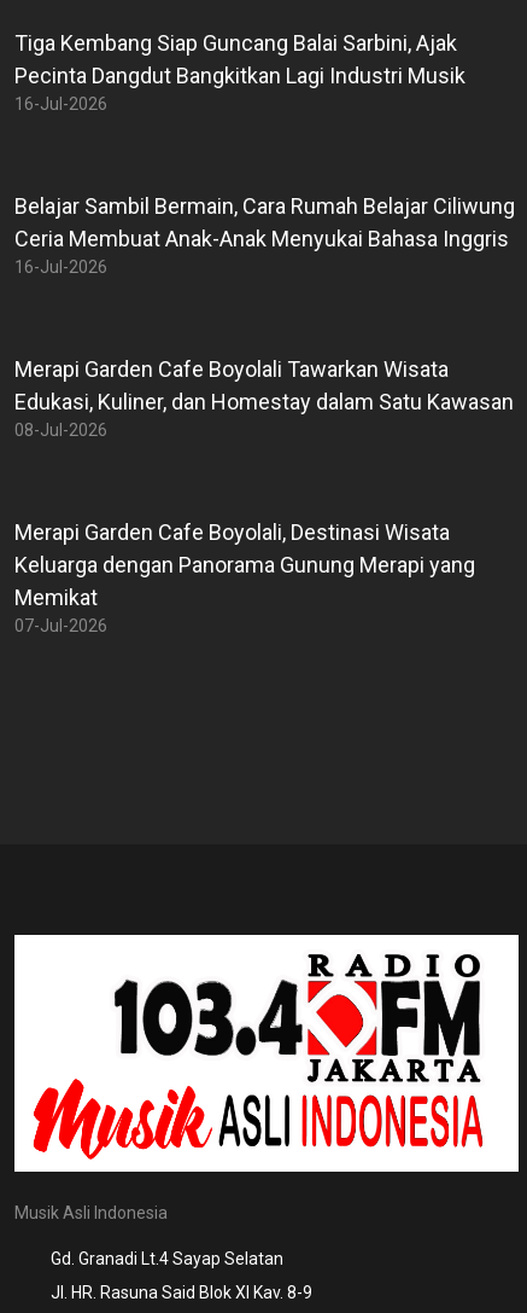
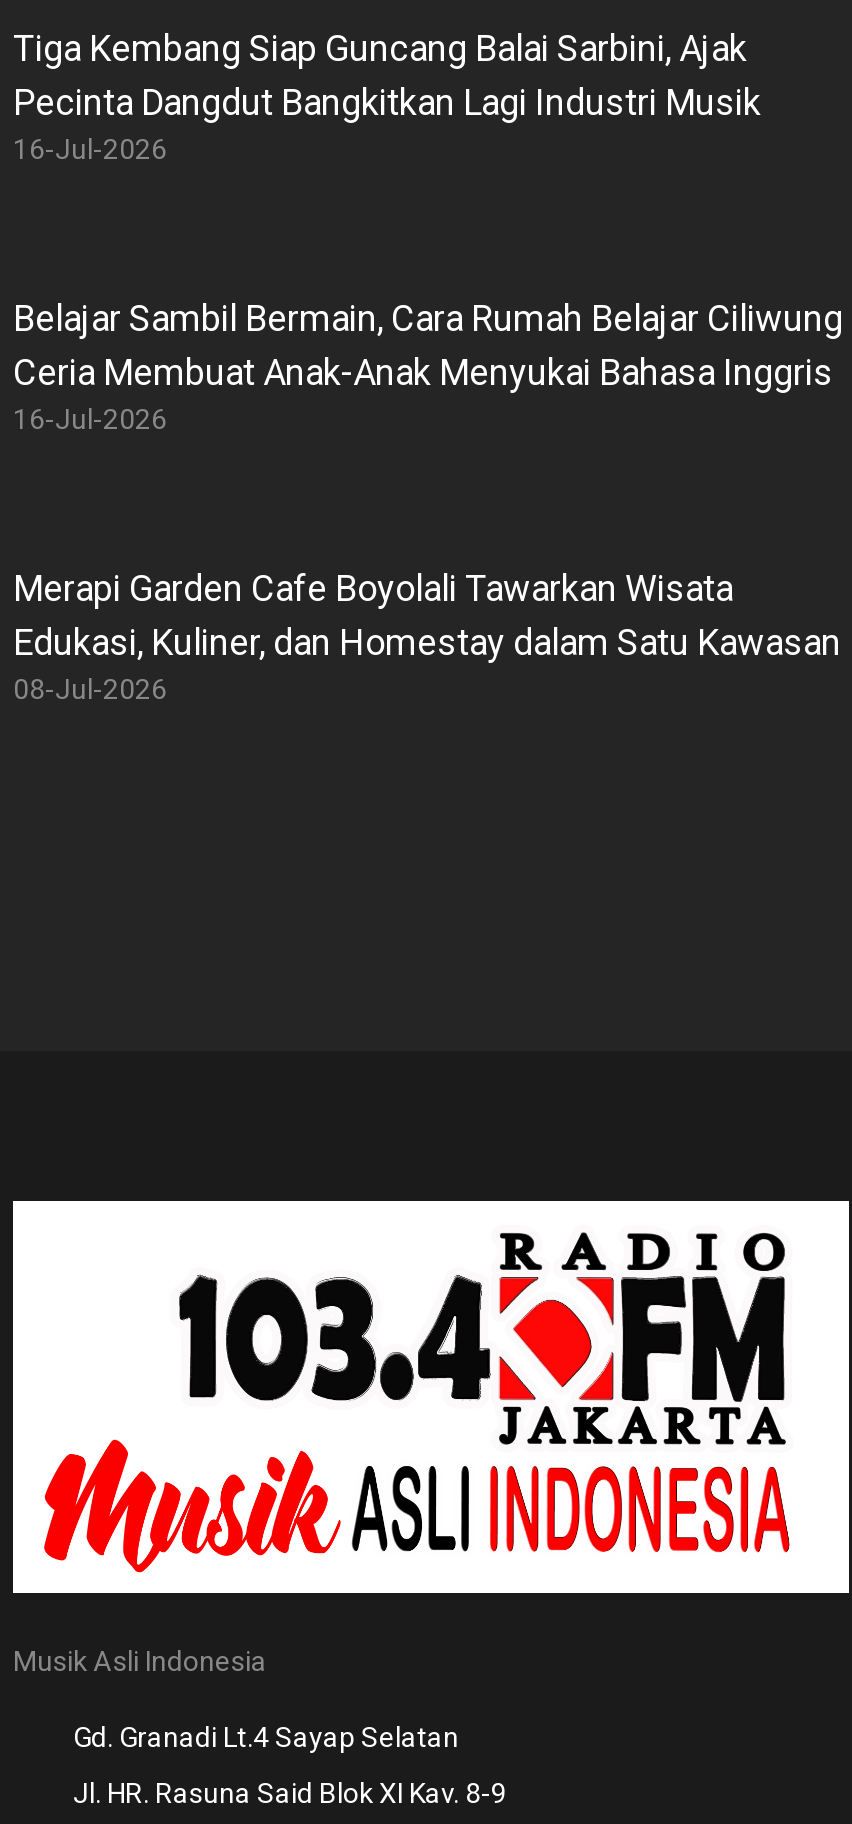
[14,520,475,636] Merapi Garden Cafe Boyolali, Destinasi Wisata | Keluarga dengan Panorama Gunung Merapi yang | Memikat | 07-Jul-2026 -> none

